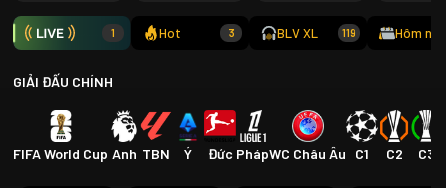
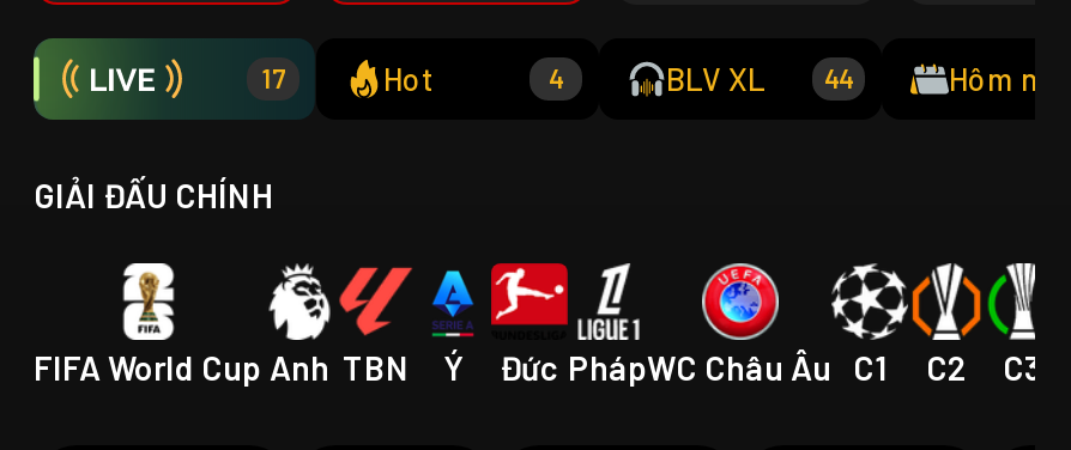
[111,26,115,39] 1 -> [262,62,284,93] 17
[227,26,234,39] 3 -> [549,62,563,93] 4
[277,25,356,41] BLV XL 119 -> [666,60,853,98] BLV XL 44

